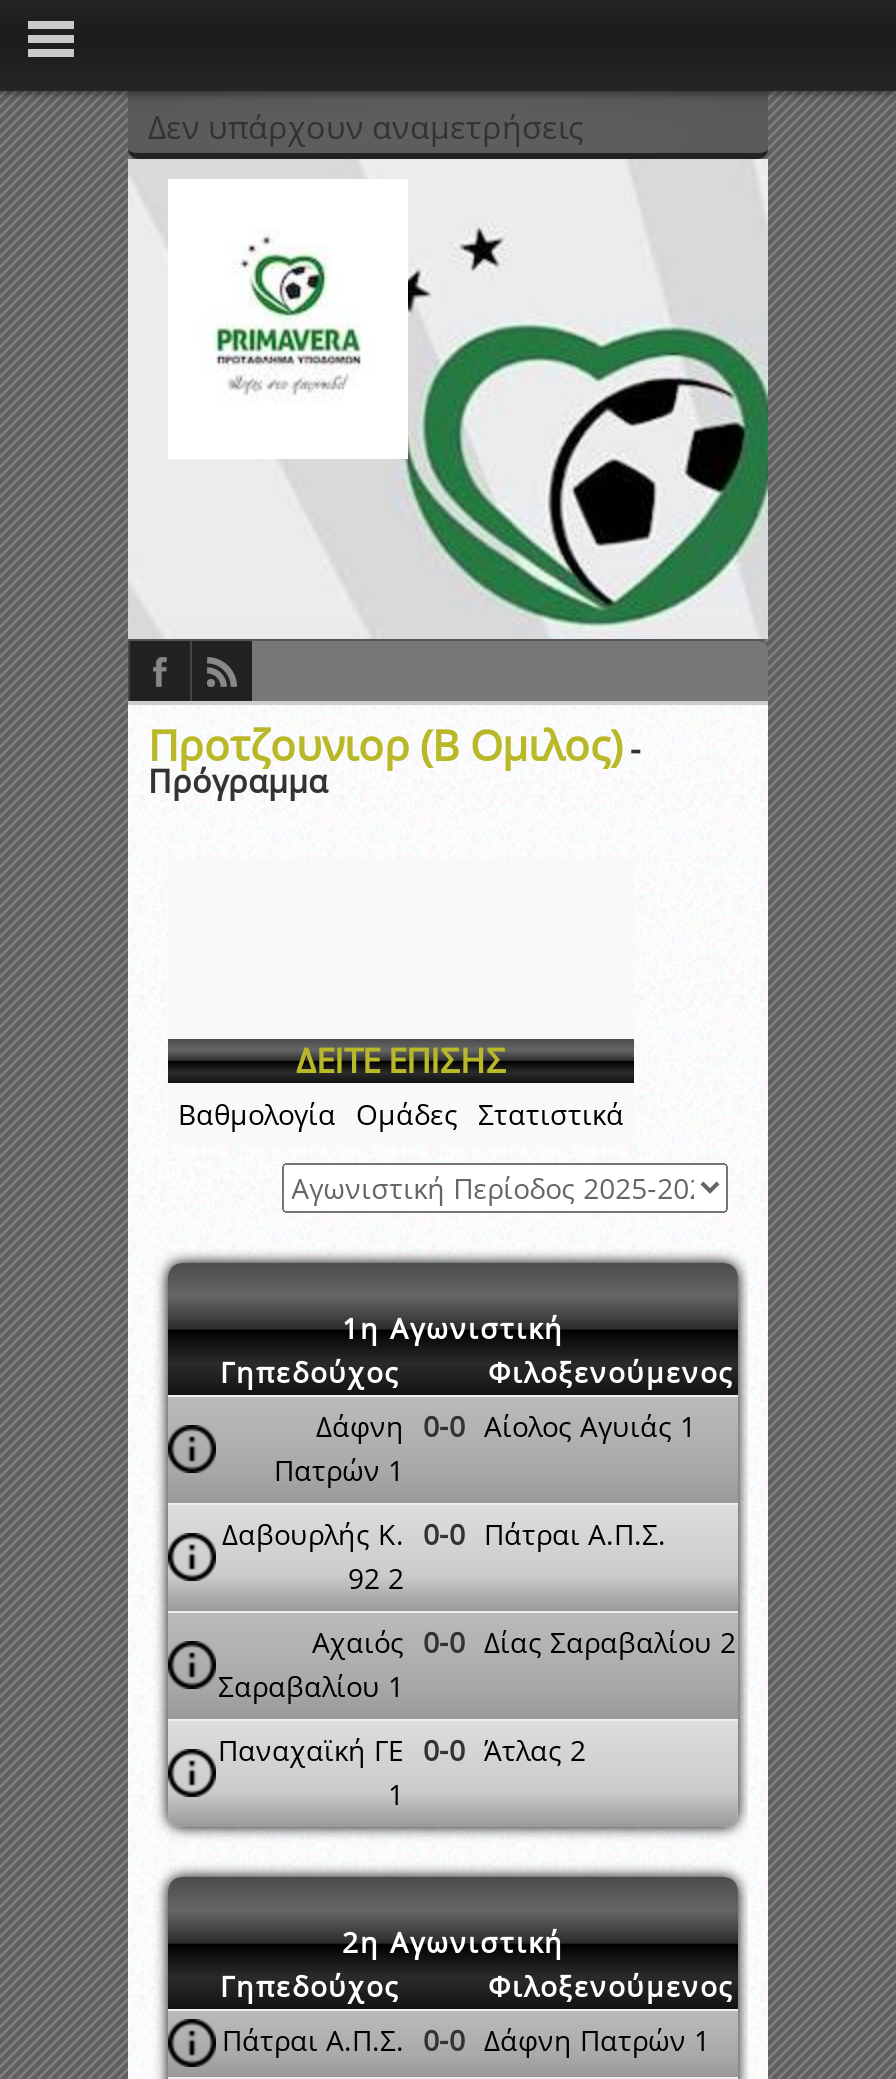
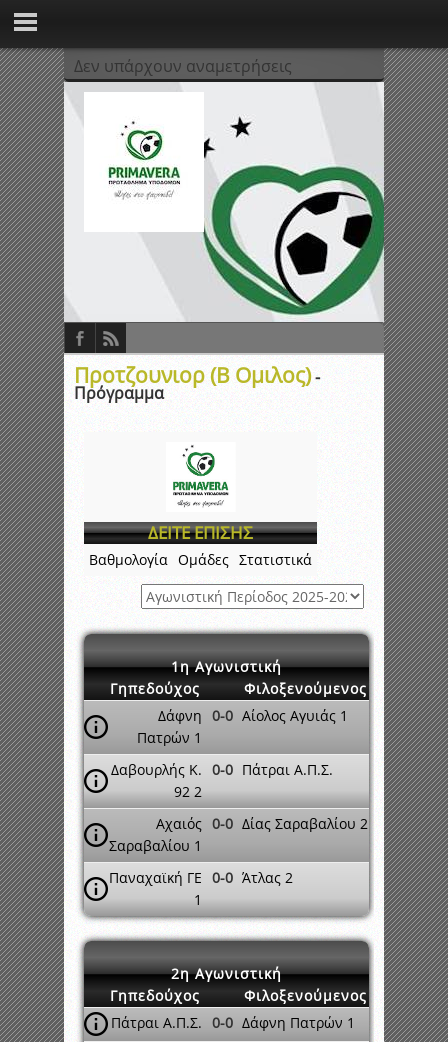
none -> [172,445,229,507] [image]

